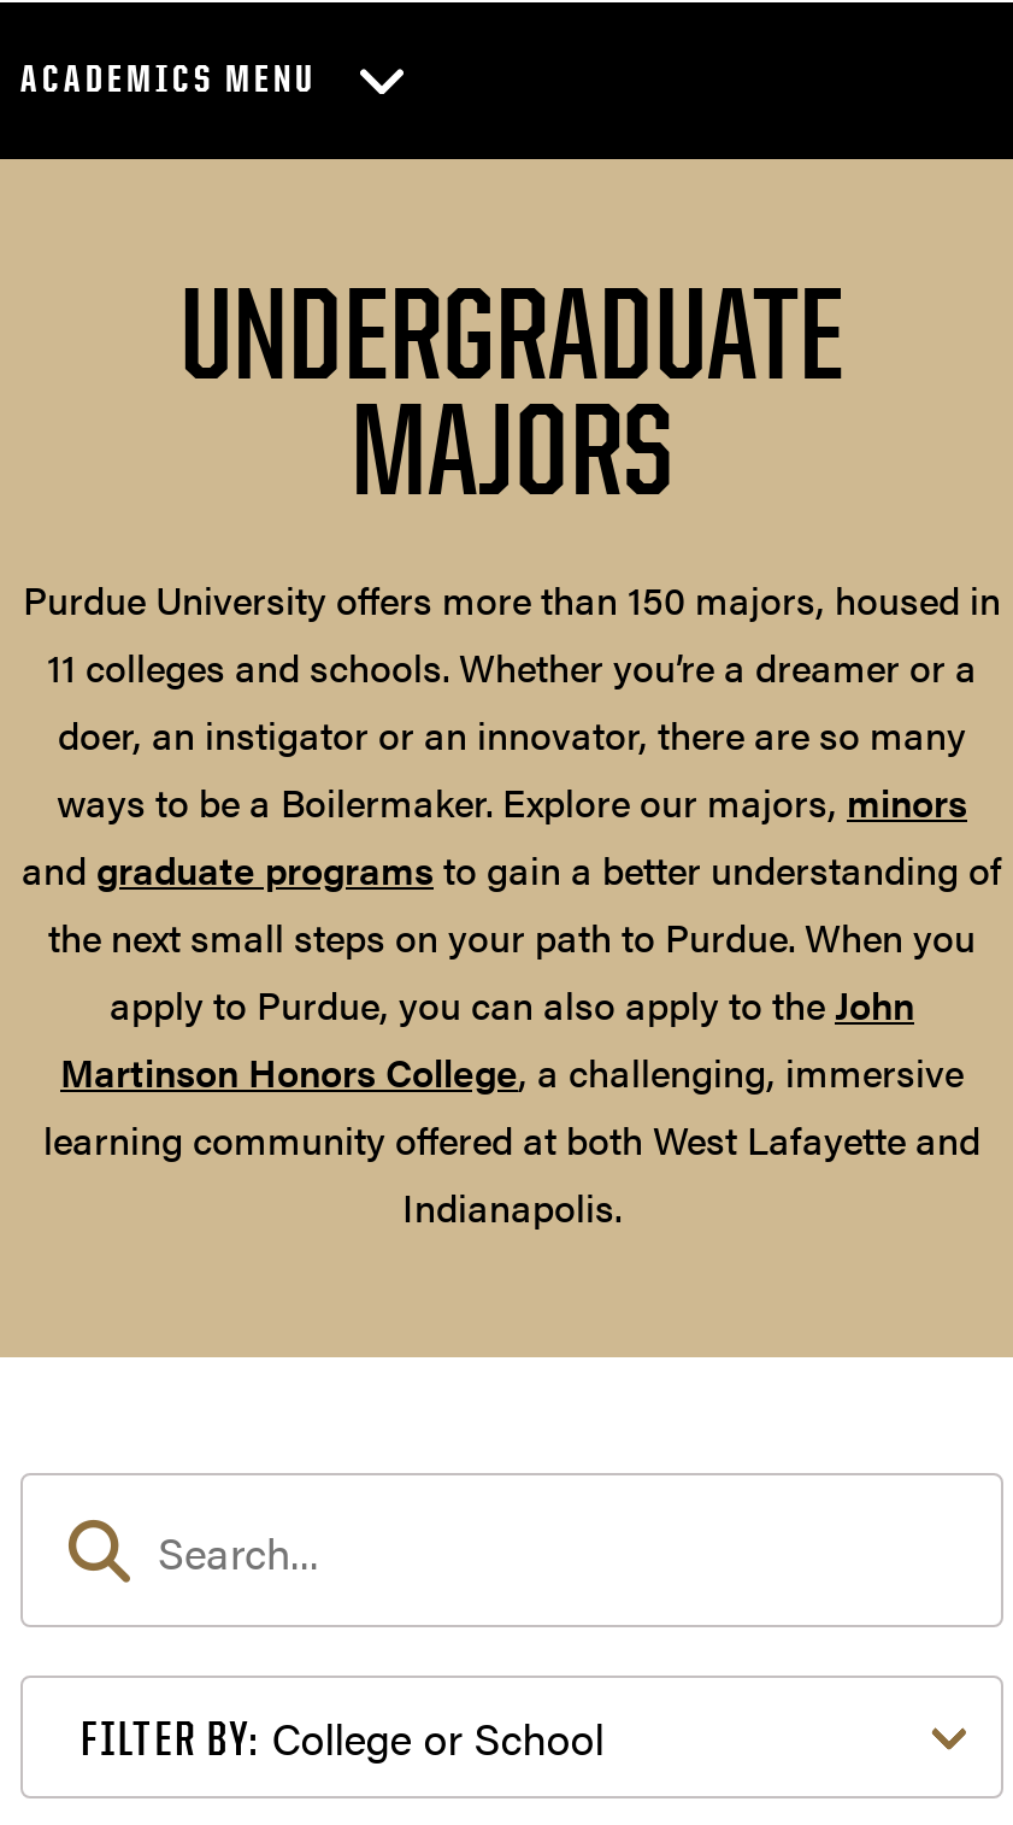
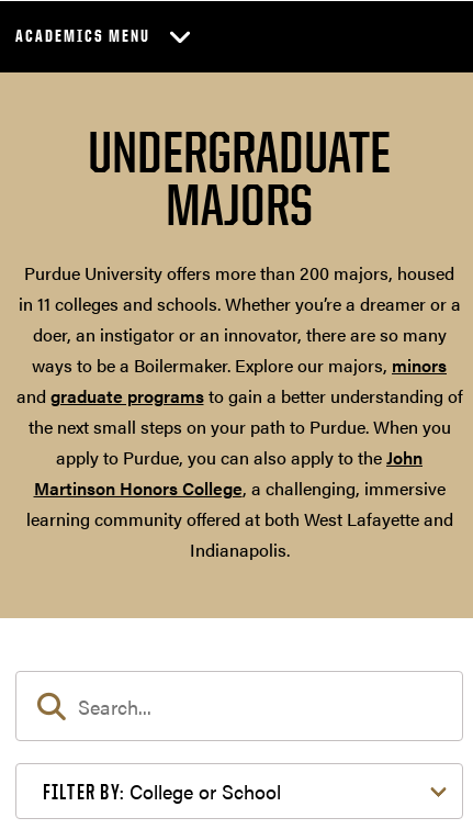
[23,572,1001,695] Purdue University offers more than 150 majors, housed in | 11 colleges and schools. Whether you’re a dreamer or a -> [18,260,460,316] Purdue University offers more than 200 majors, housed | in 11 colleges and schools. Whether you’re a dreamer or a

